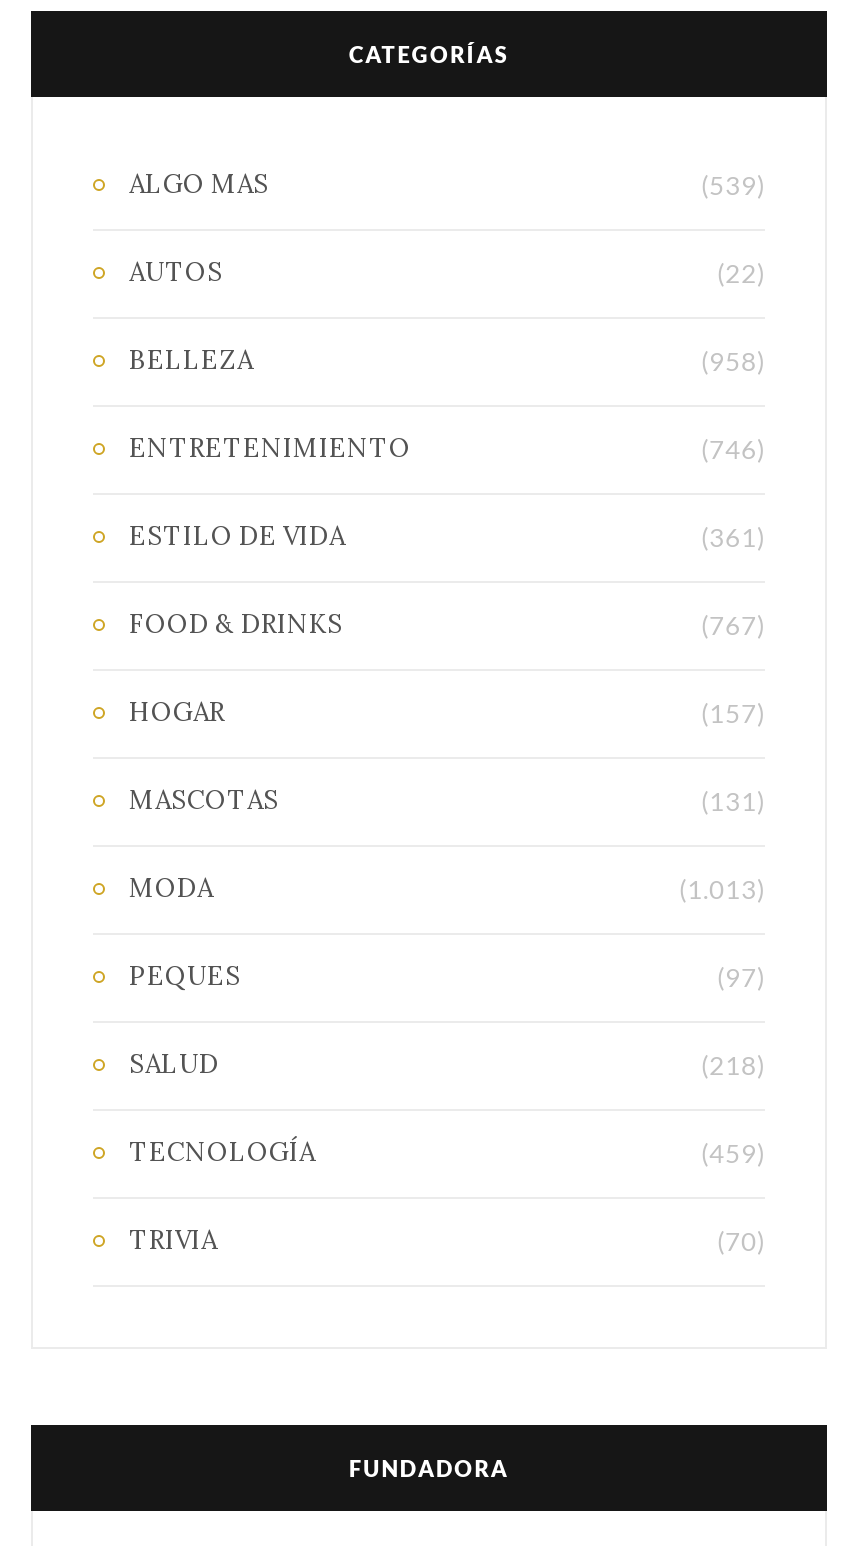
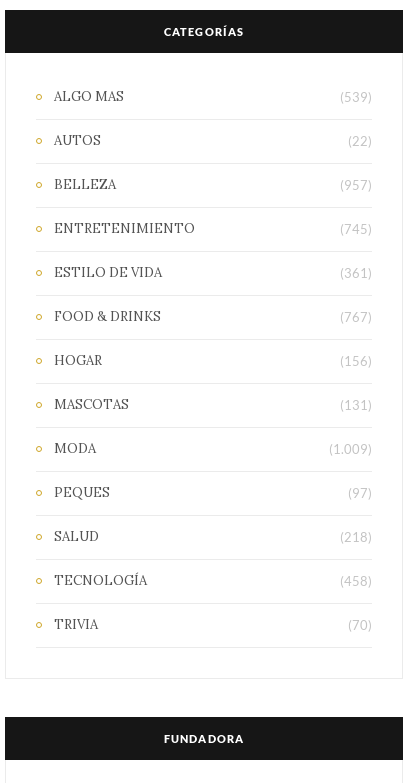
[701,345,765,377] (958) -> [340,177,372,193] (957)
[701,433,765,465] (746) -> [340,221,372,237] (745)
[701,697,765,729] (157) -> [340,353,372,369] (156)
[679,873,765,905] (1.013) -> [329,441,372,457] (1.009)
[701,1137,765,1169] (459) -> [340,573,372,589] (458)

